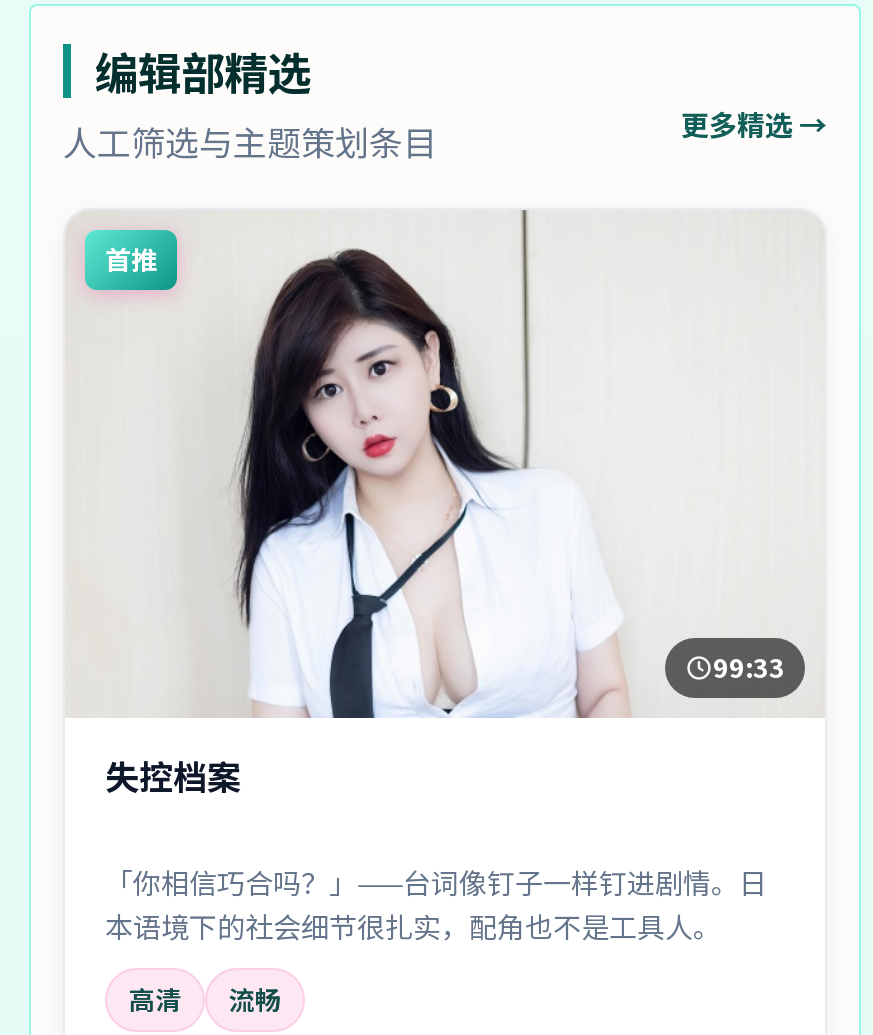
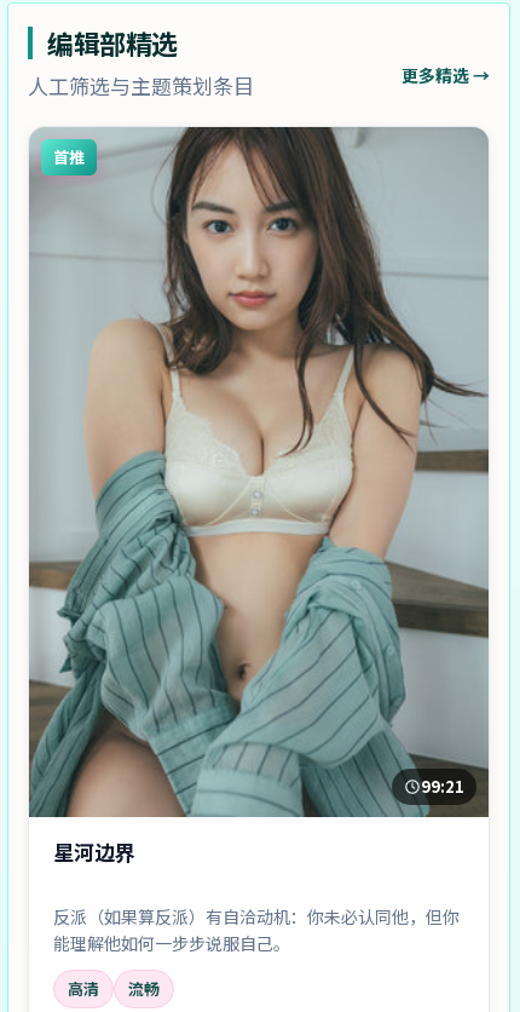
[67,210,823,718] [image] | 99:33 -> [28,126,490,818] [image] | 99:21
[105,749,241,799] 失控档案 -> [53,837,135,867] 星河边界
[105,861,767,945] 「你相信巧合吗？」——台词像钉子一样钉进剧情。日 | 本语境下的社会细节很扎实，配角也不是工具人。 -> [53,905,460,955] 反派（如果算反派）有自洽动机：你未必认同他，但你 | 能理解他如何一步步说服自己。

